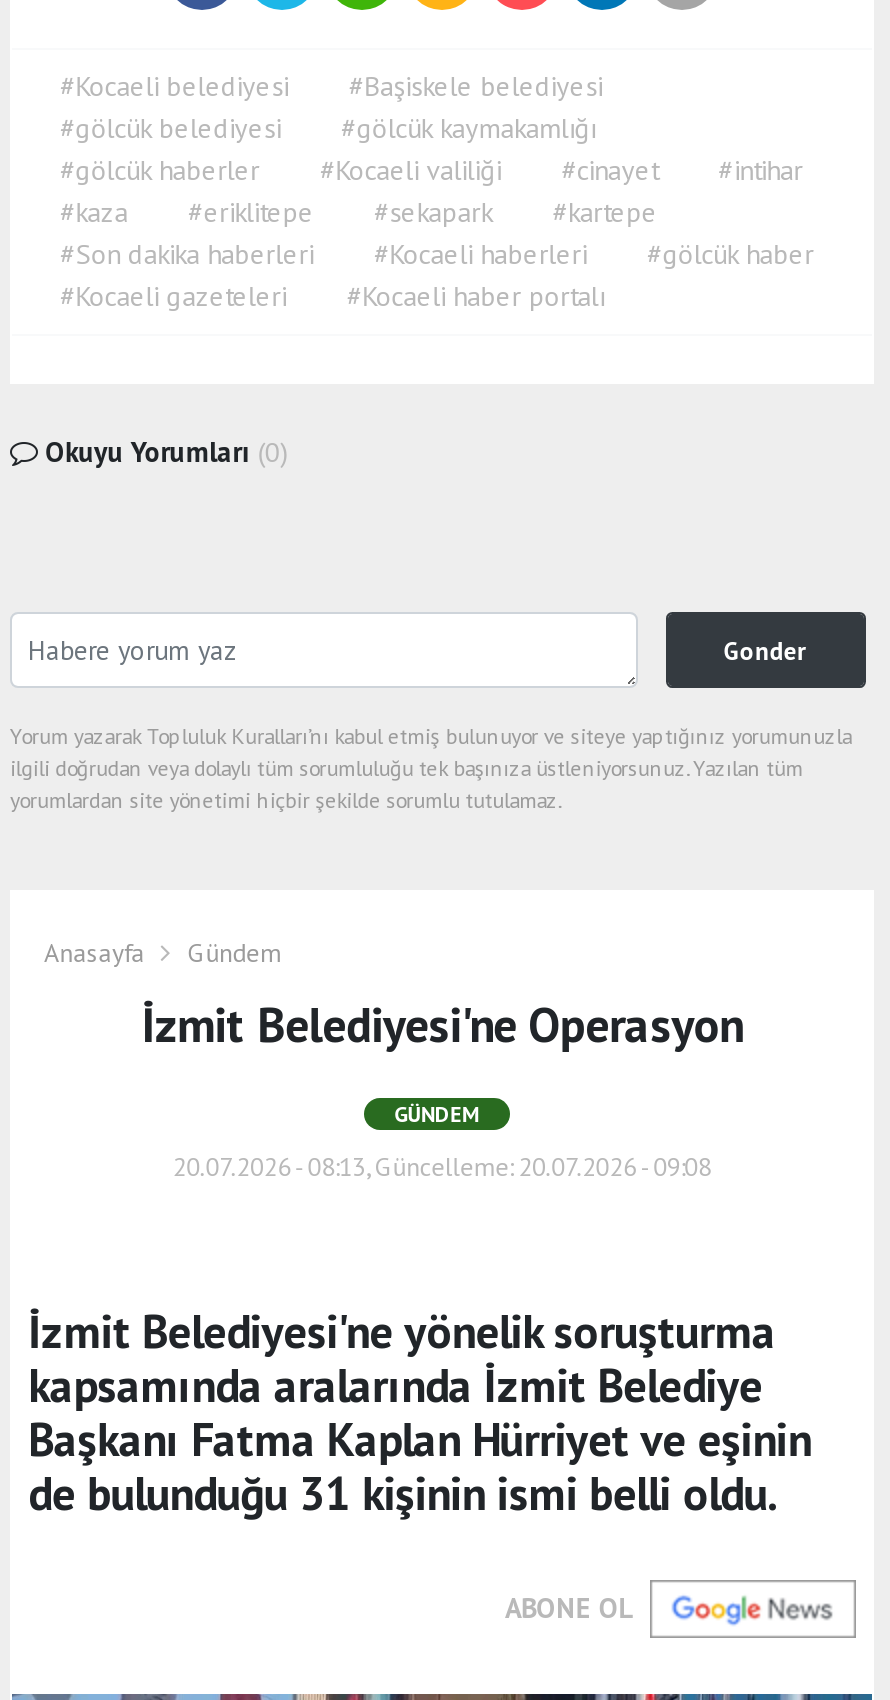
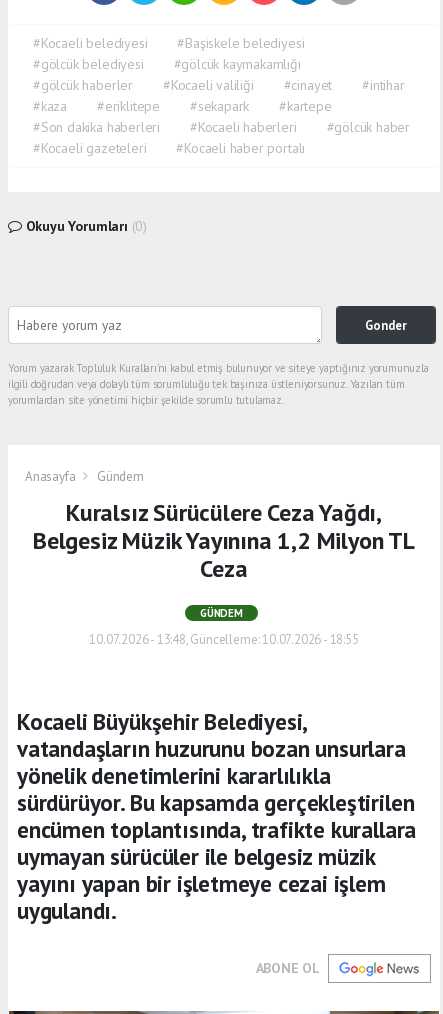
[142,994,742,1056] İzmit Belediyesi'ne Operasyon -> [33,497,415,584] Kuralsız Sürücülere Ceza Yağdı, | Belgesiz Müzik Yayınına 1,2 Milyon TL | Ceza
[173,1150,711,1184] 20.07.2026 - 08:13, Güncelleme: 20.07.2026 - 09:08 -> [89,631,359,648] 10.07.2026 - 13:48, Güncelleme: 10.07.2026 - 18:55
[28,1302,811,1522] İzmit Belediyesi'ne yönelik soruşturma | kapsamında aralarında İzmit Belediye | Başkanı Fatma Kaplan Hürriyet ve eşinin | de bulunduğu 31 kişinin ismi belli oldu. -> [17,707,416,925] Kocaeli Büyükşehir Belediyesi, | vatandaşların huzurunu bozan unsurlara | yönelik denetimlerini kararlılıkla | sürdürüyor. Bu kapsamda gerçekleştirilen | encümen toplantısında, trafikte kurallara | uymayan sürücüler ile belgesiz müzik | yayını yapan bir işletmeye cezai işlem | uygulandı.

